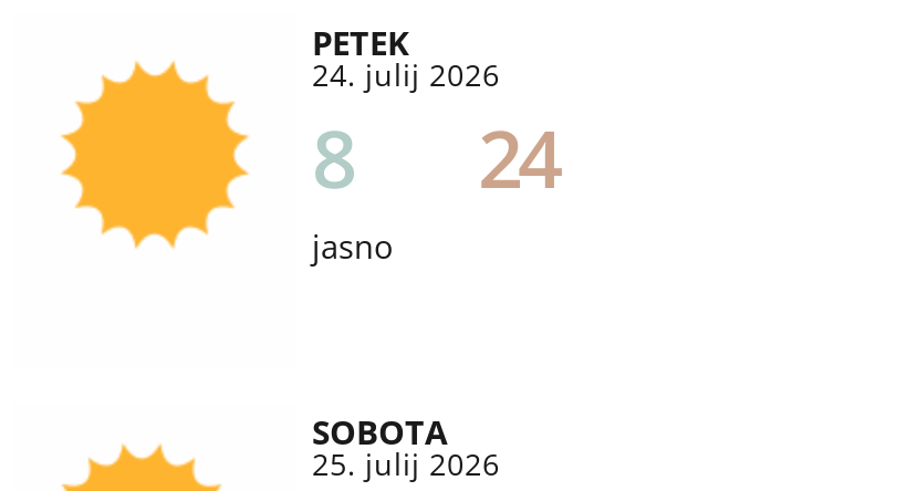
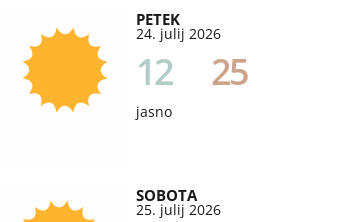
[312,104,352,212] 8 -> [136,47,172,96] 12
[478,104,558,212] 24 -> [211,47,247,96] 25

